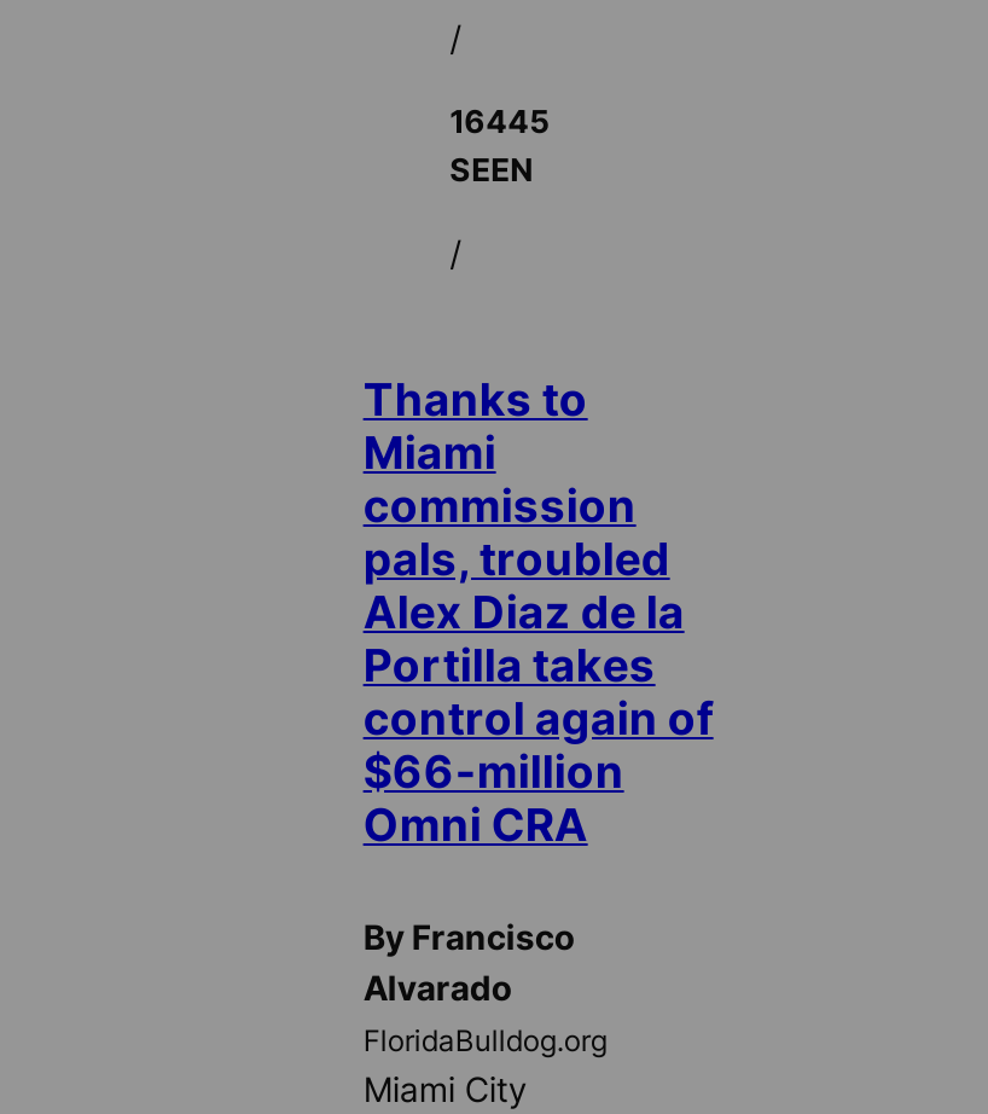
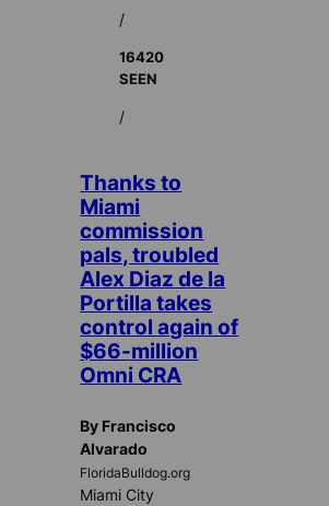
[450,101,549,140] 16445 -> [119,48,164,66] 16420

